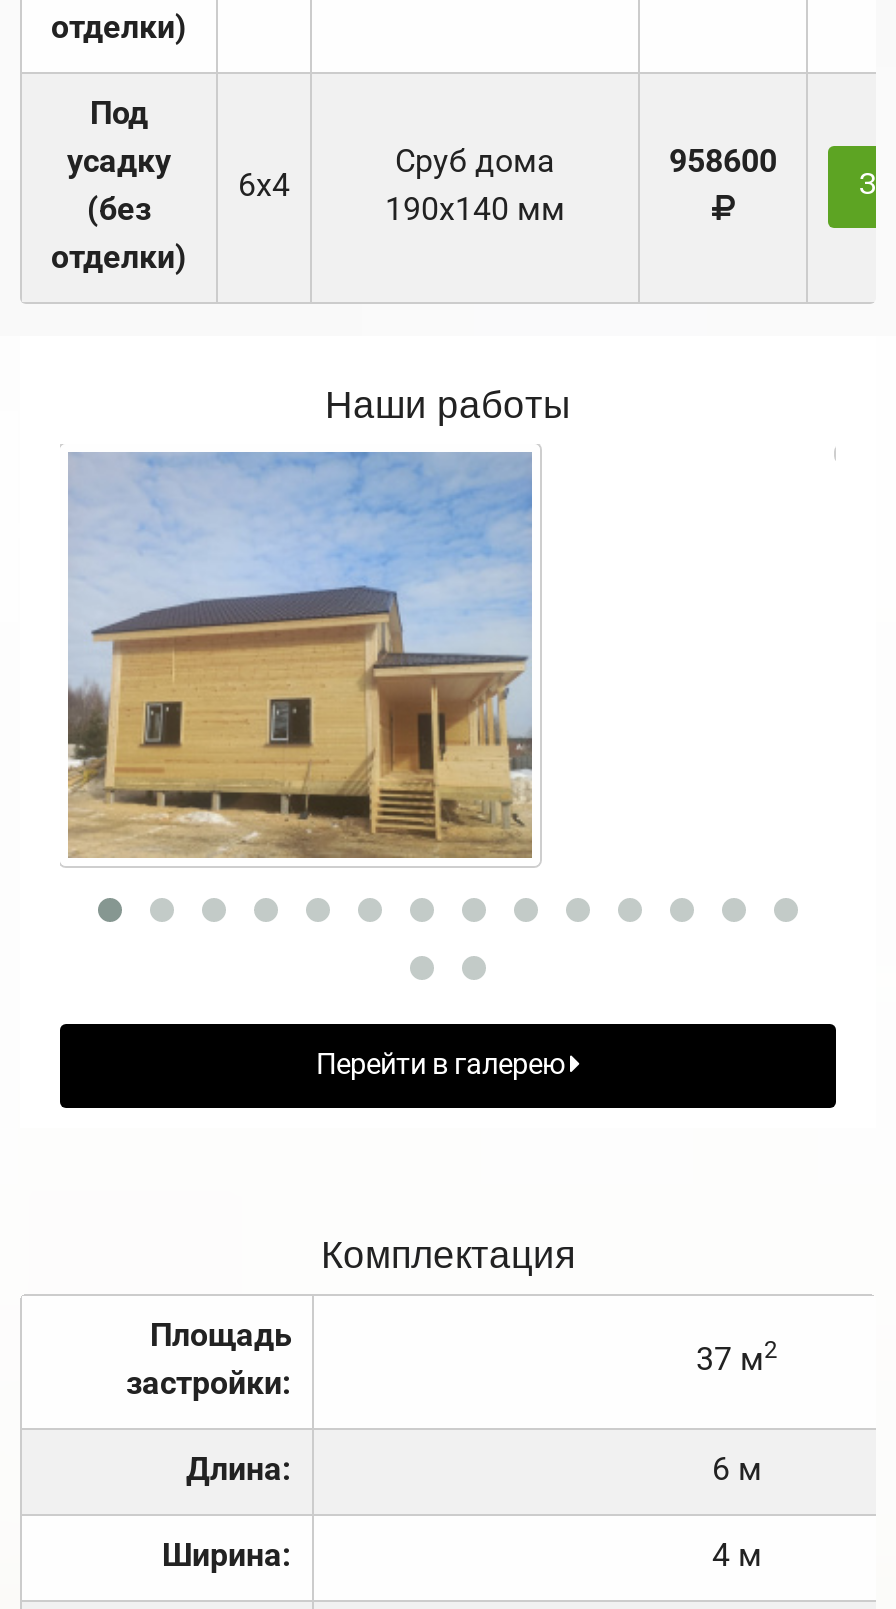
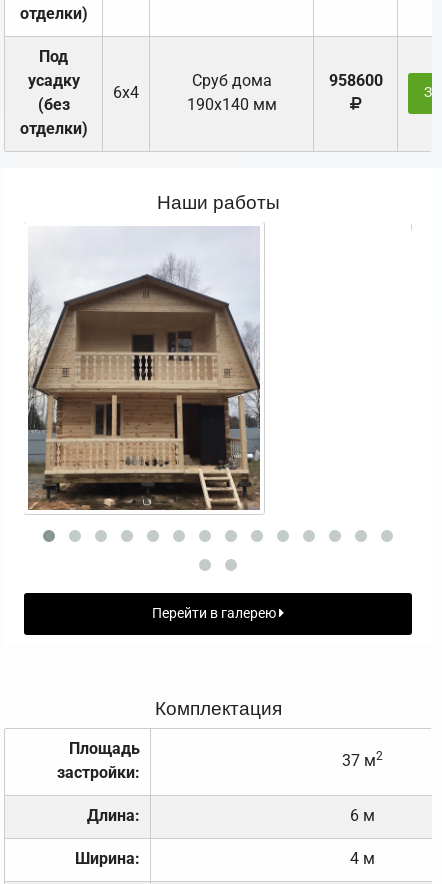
[68,452,532,858] [image] -> [27,228,260,510] [image]

